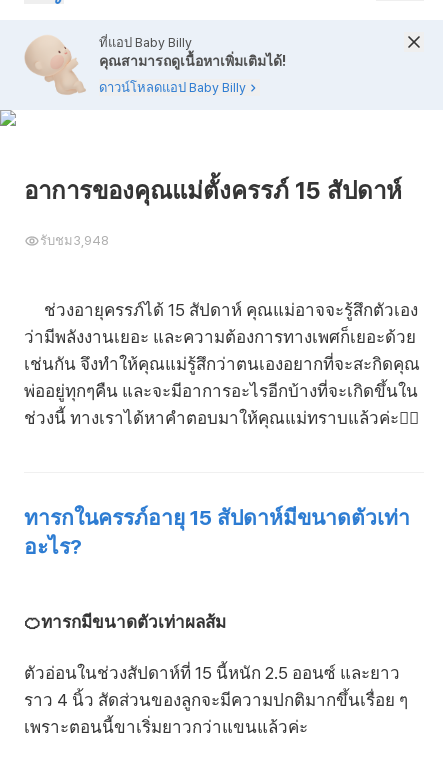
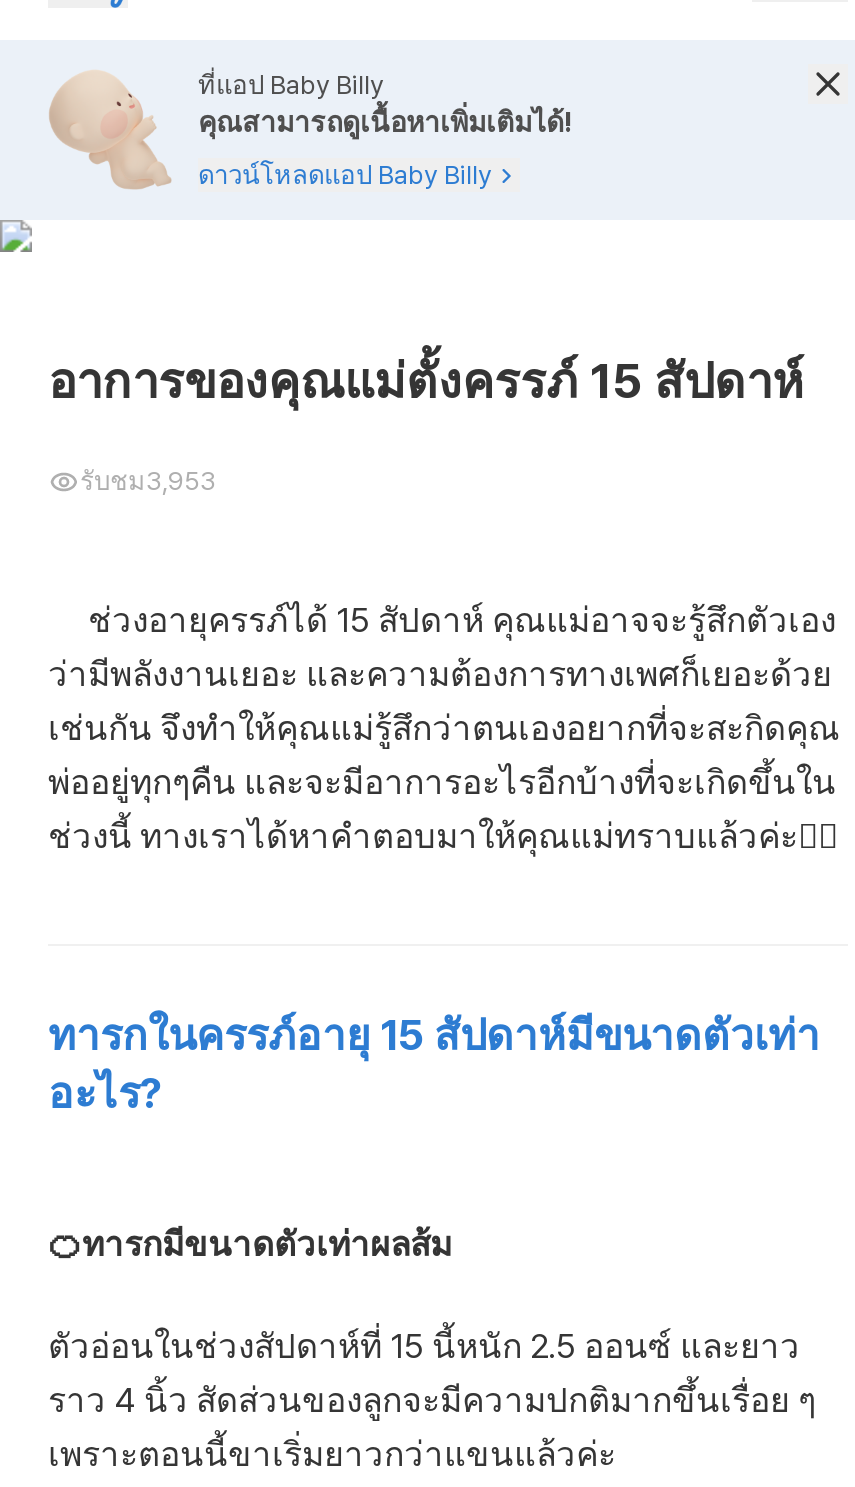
[40,233,109,248] รับชม3,948 -> [80,466,216,496] รับชม3,953

